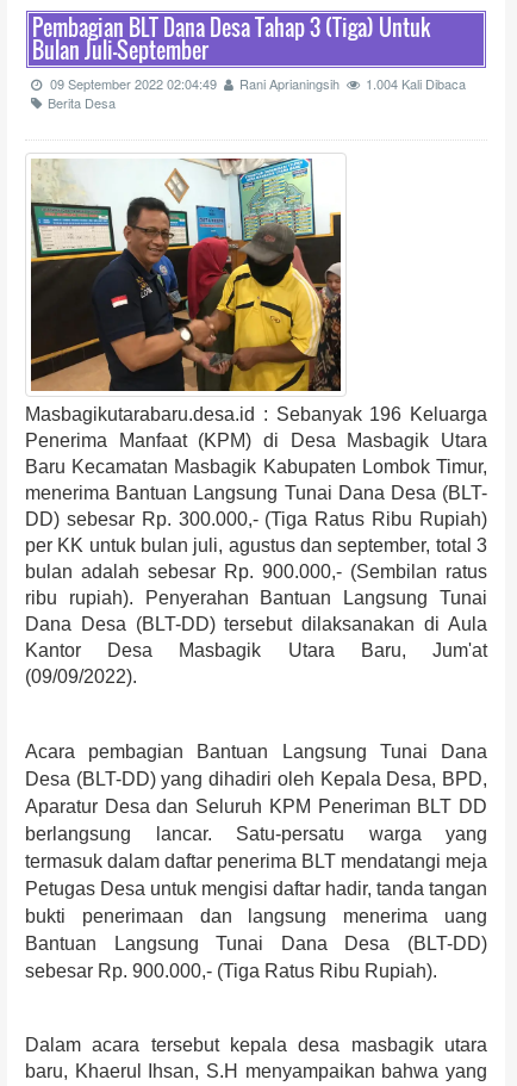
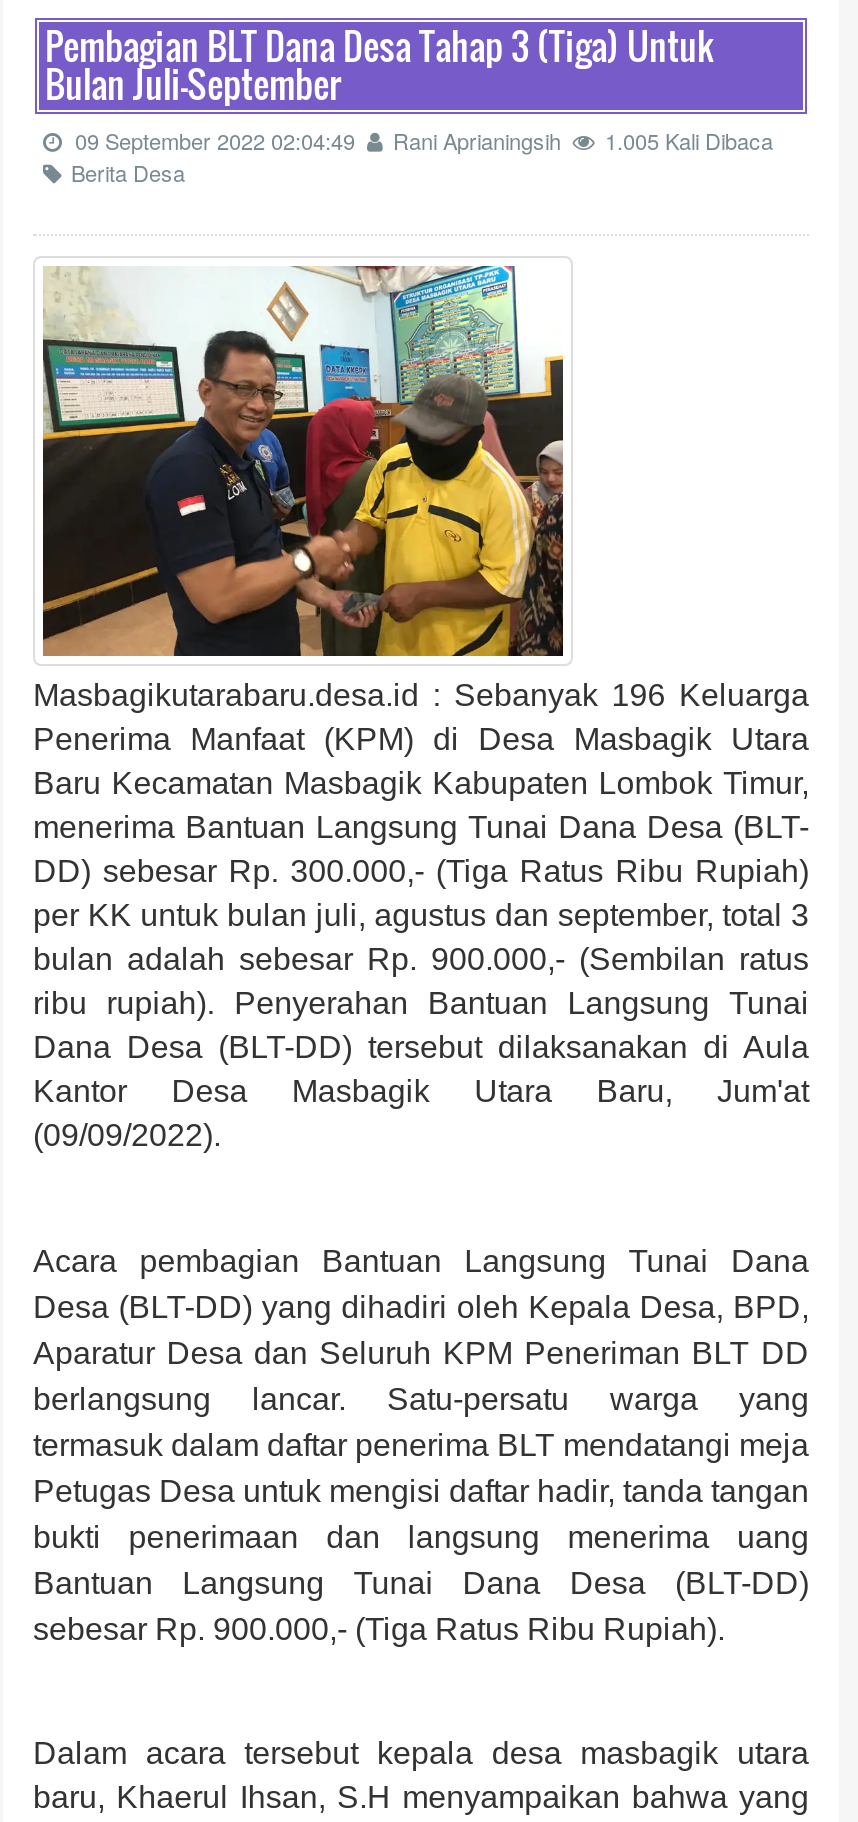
[50,74,469,93] 09 September 2022 02:04:49 Rani Aprianingsih 1.004 Kali Dibaca -> [75,124,779,156] 09 September 2022 02:04:49 Rani Aprianingsih 1.005 Kali Dibaca

